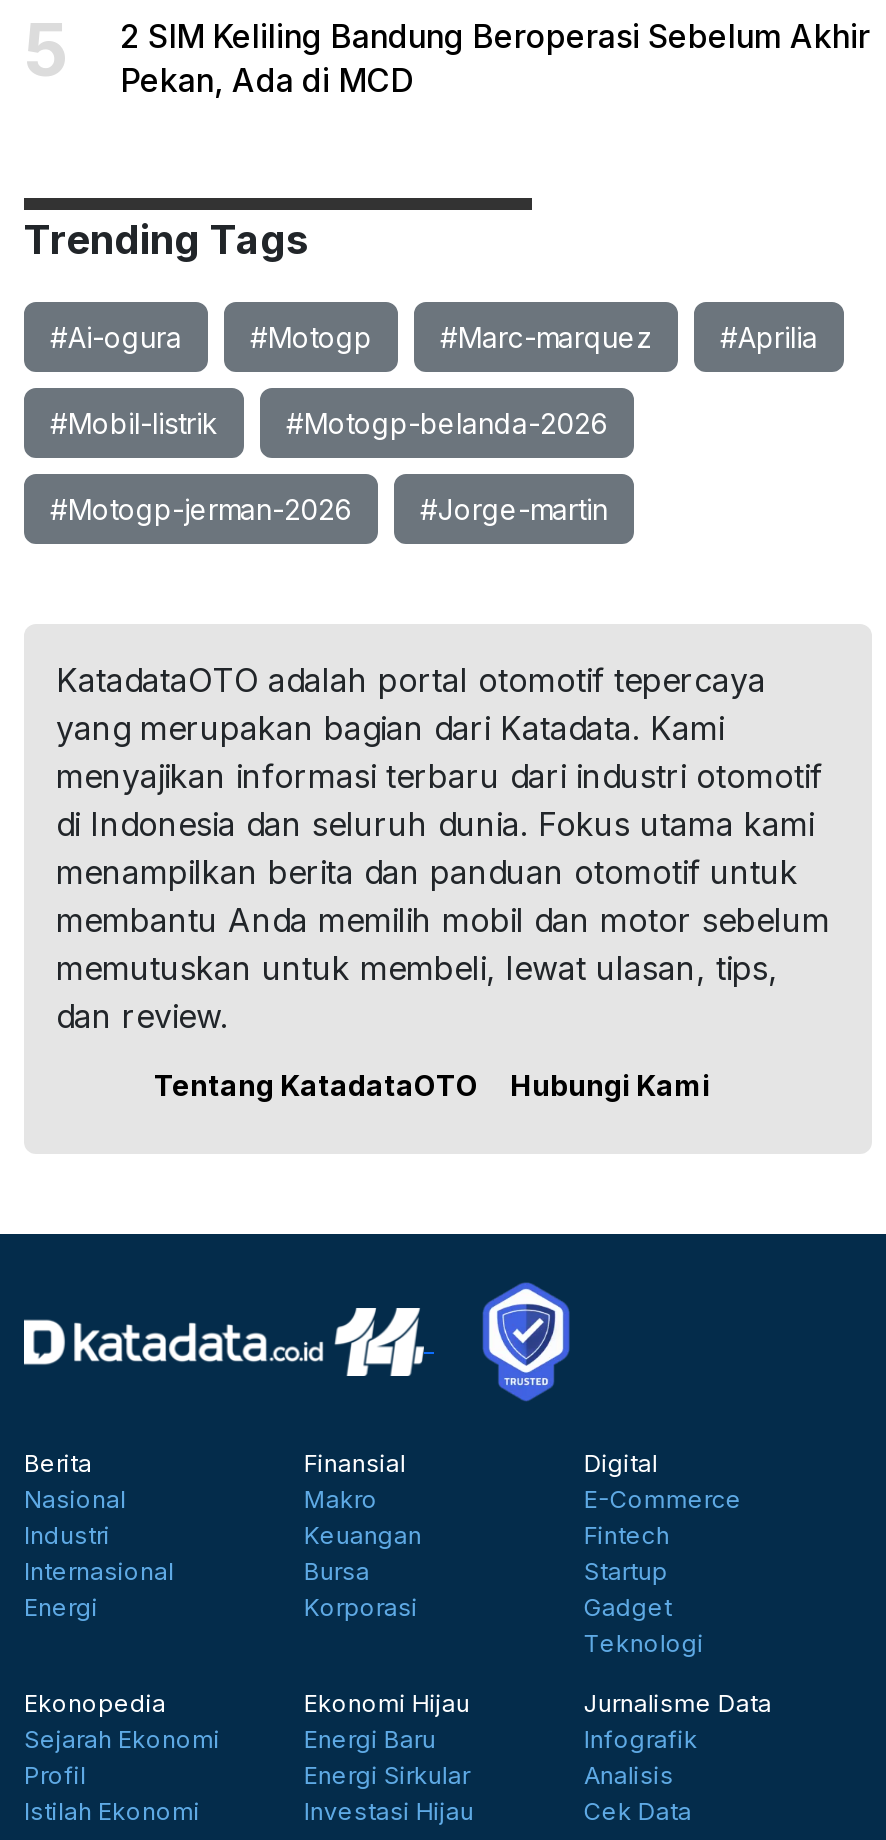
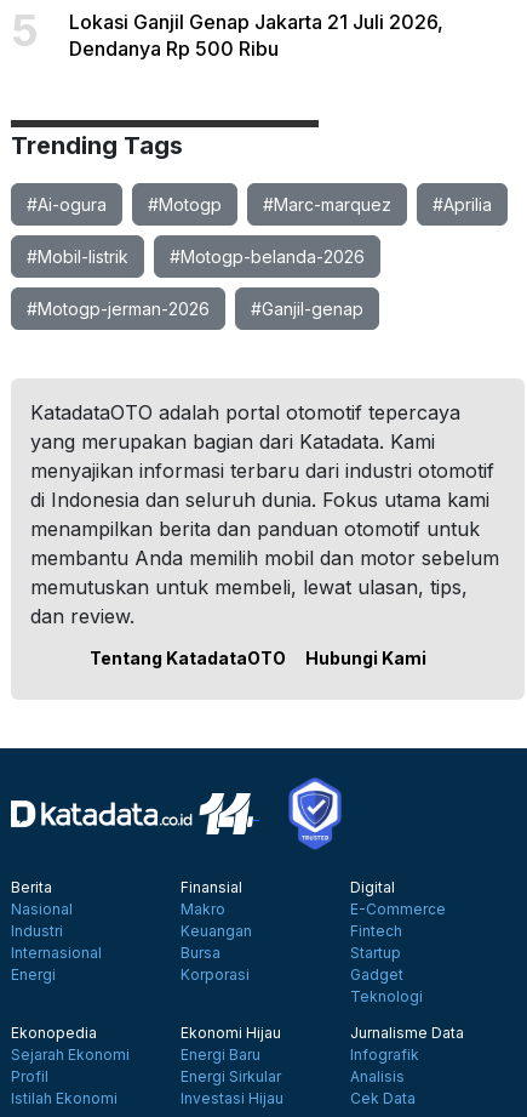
[120,16,870,100] 2 SIM Keliling Bandung Beroperasi Sebelum Akhir | Pekan, Ada di MCD -> [69,10,443,61] Lokasi Ganjil Genap Jakarta 21 Juli 2026, | Dendanya Rp 500 Ribu
[420,492,608,526] #Jorge-martin -> [251,298,363,319] #Ganjil-genap

